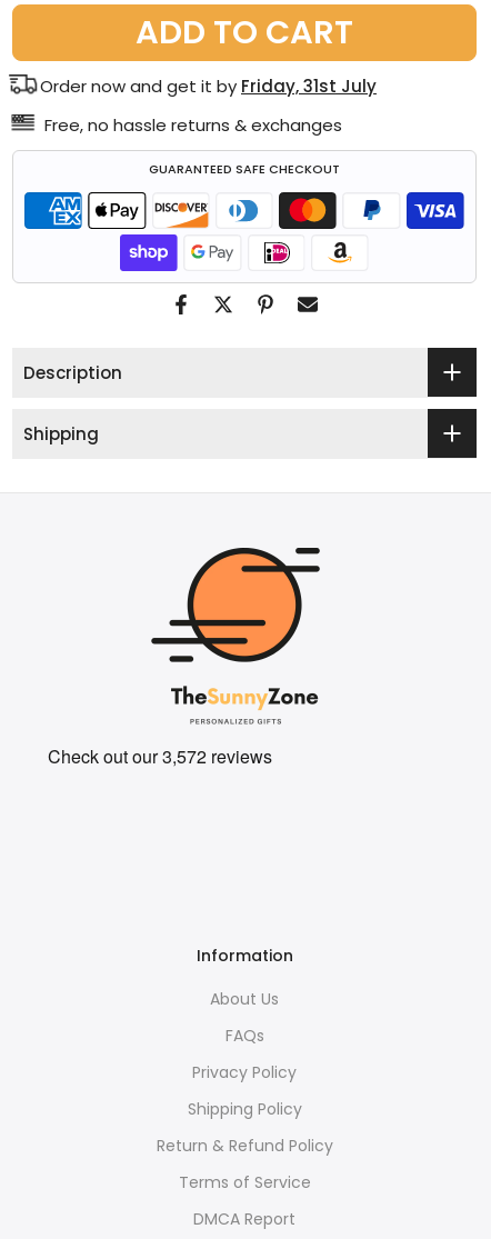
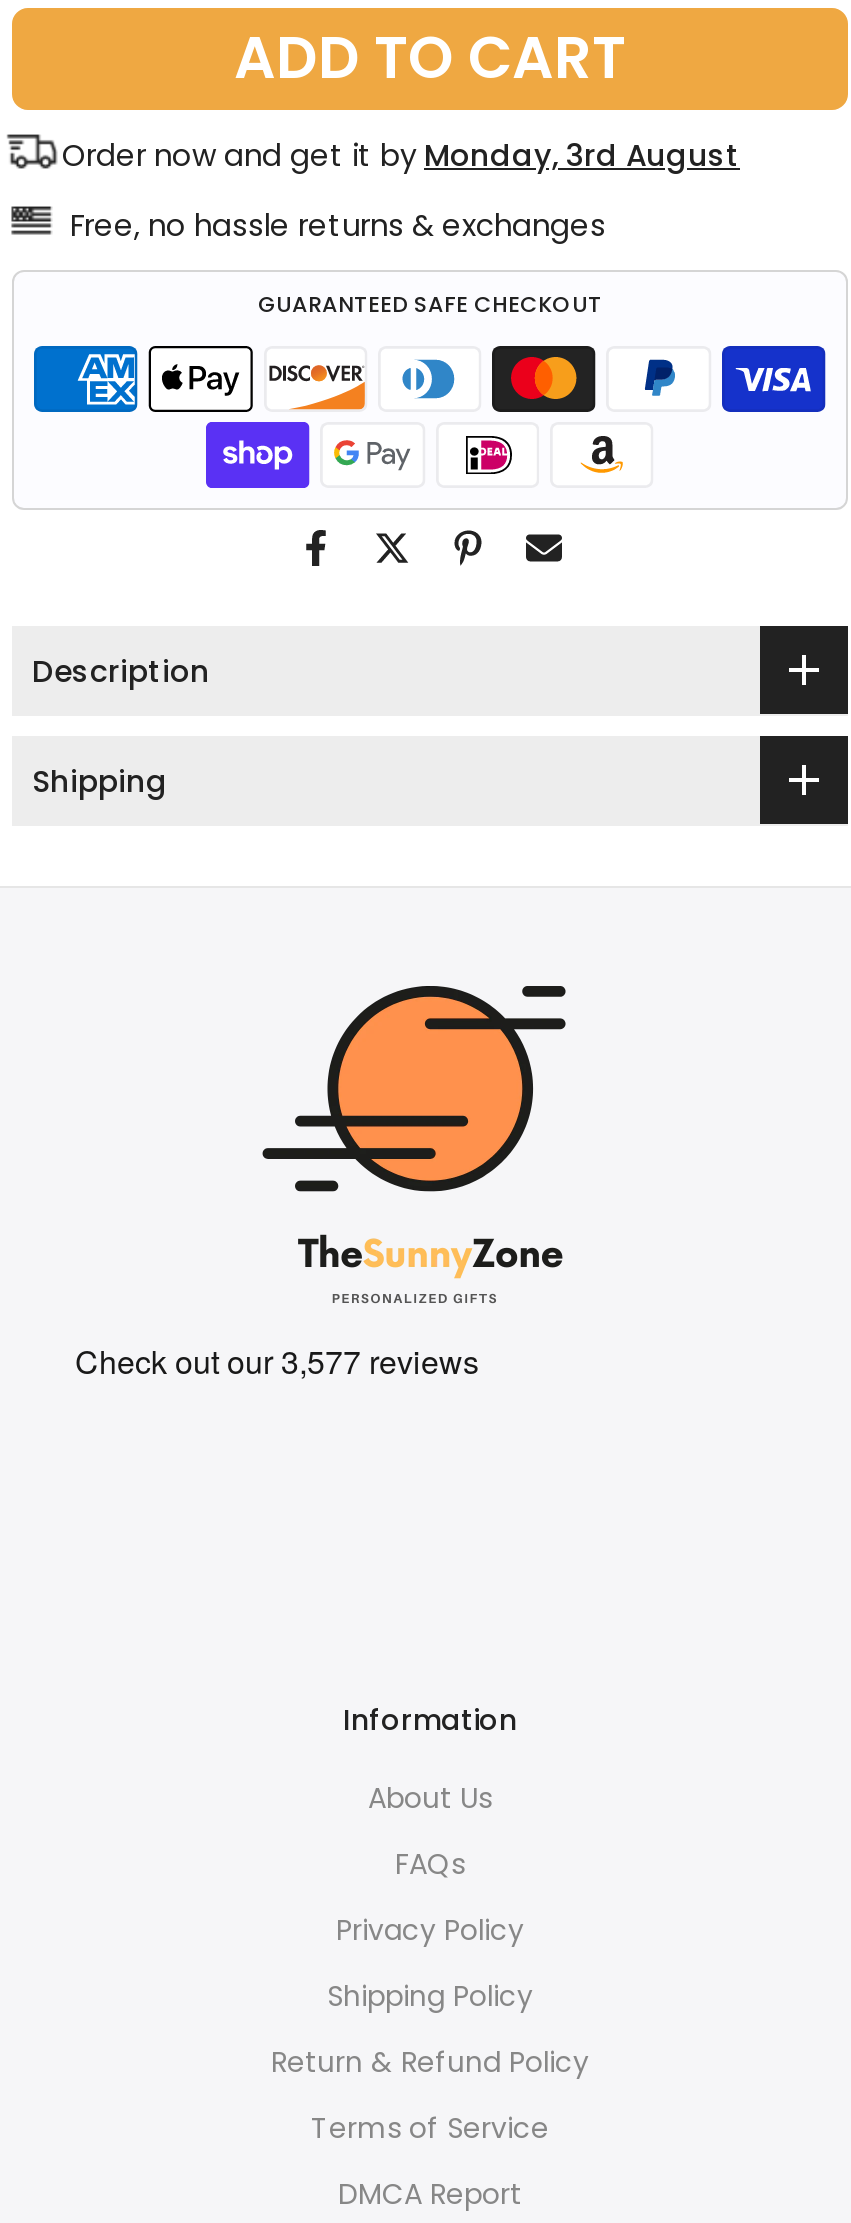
[40,74,377,98] Order now and get it by Friday, 31st July -> [62,134,740,176] Order now and get it by Monday, 3rd August

